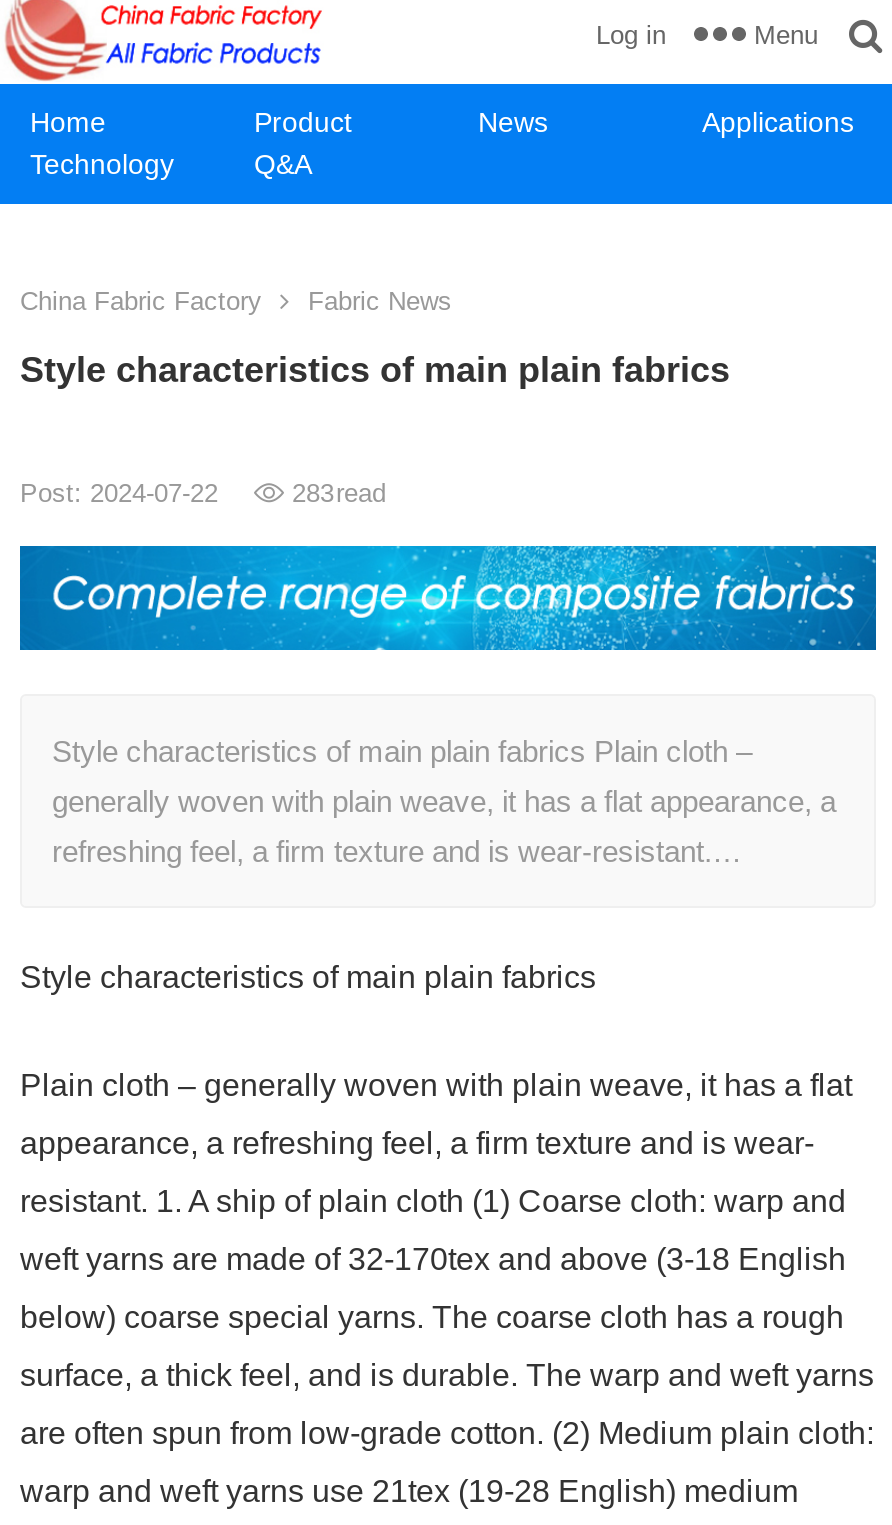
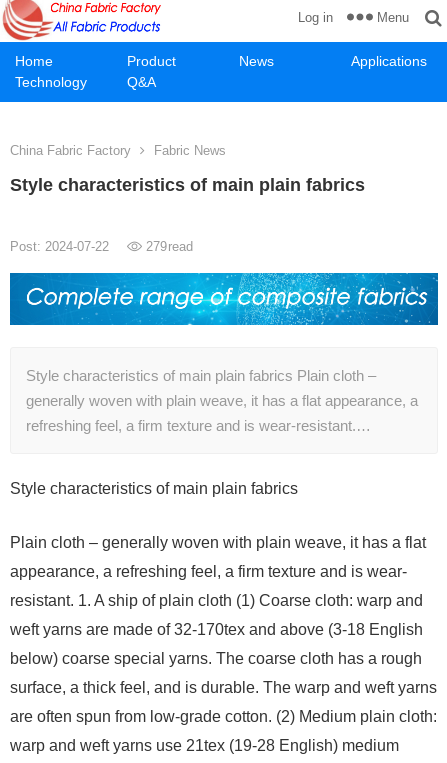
[20,478,386,508] Post: 2024-07-22 283read -> [10,239,193,254] Post: 2024-07-22 279read

